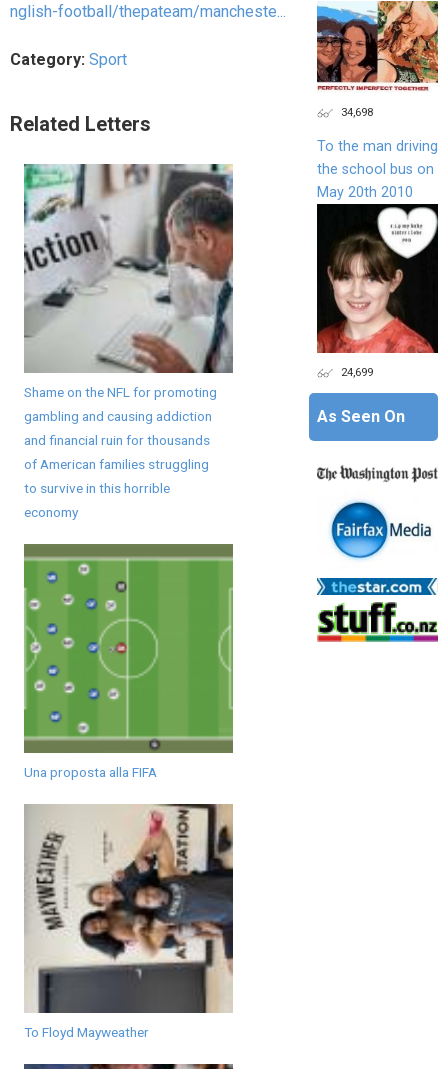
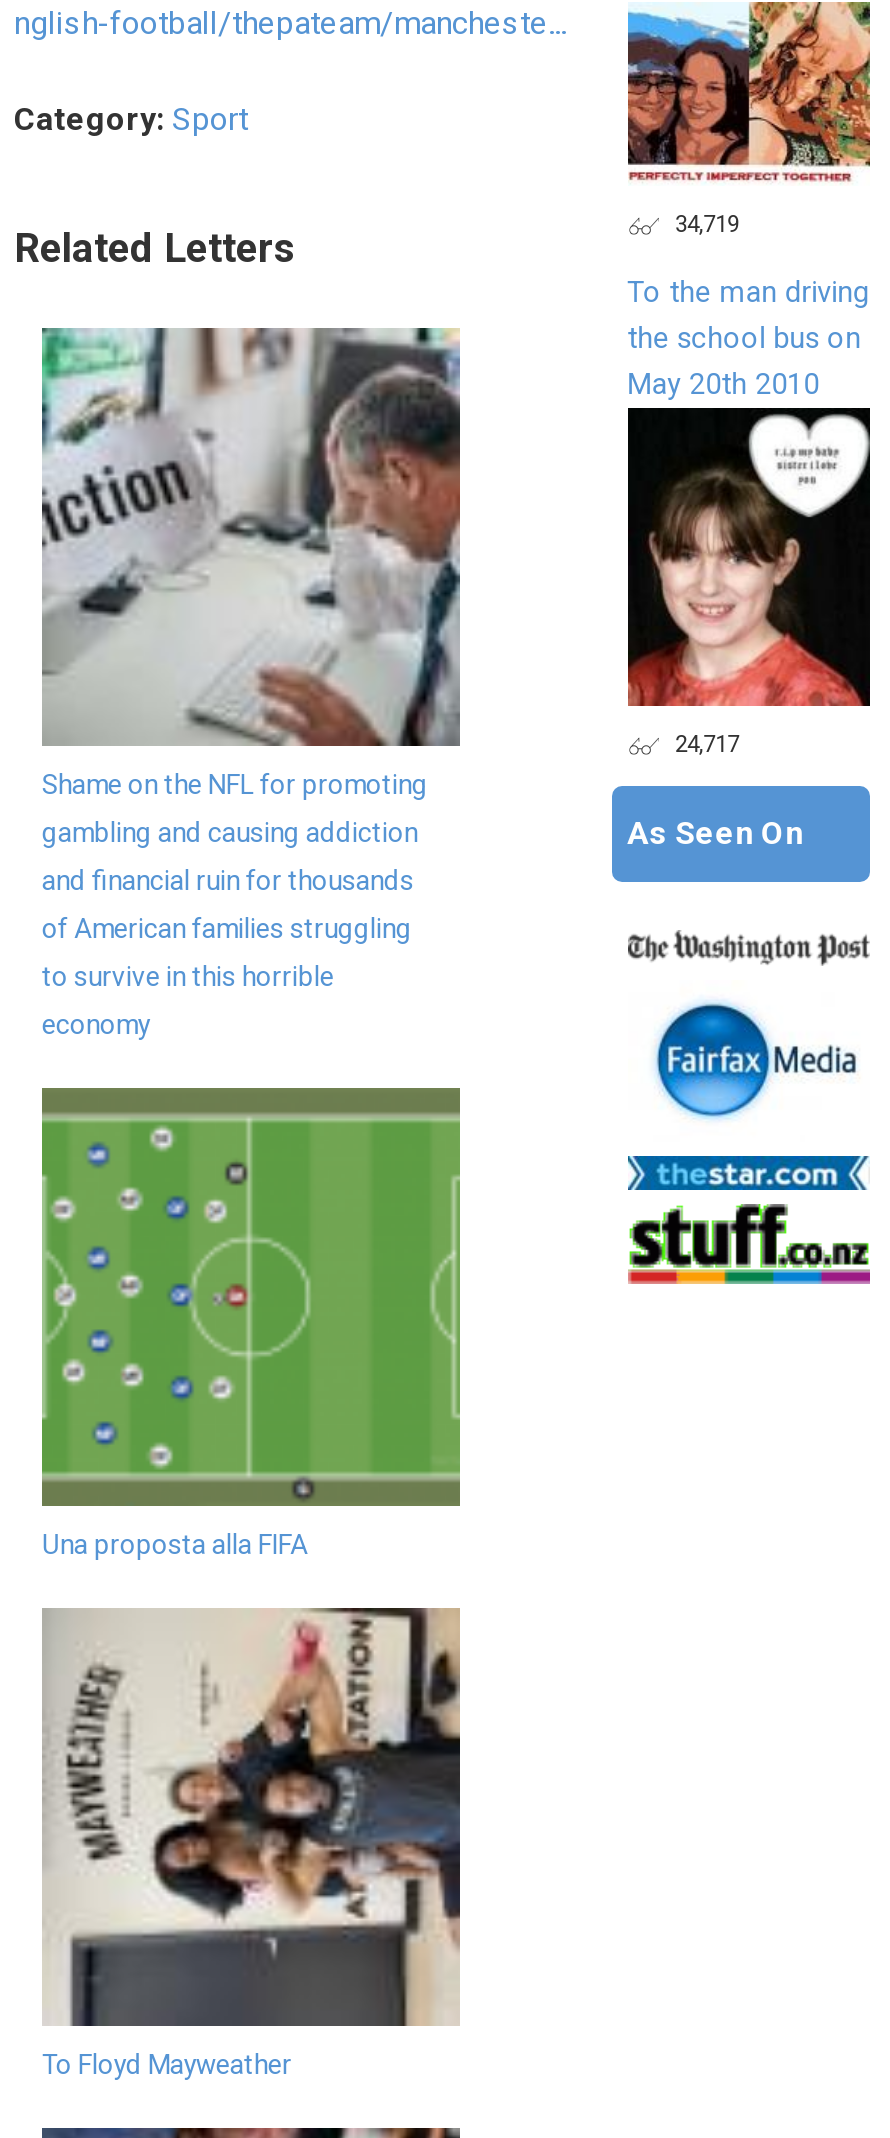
[341,104,373,118] 34,698 -> [675,209,739,237] 34,719
[341,365,373,379] 24,699 -> [675,730,739,758] 24,717

